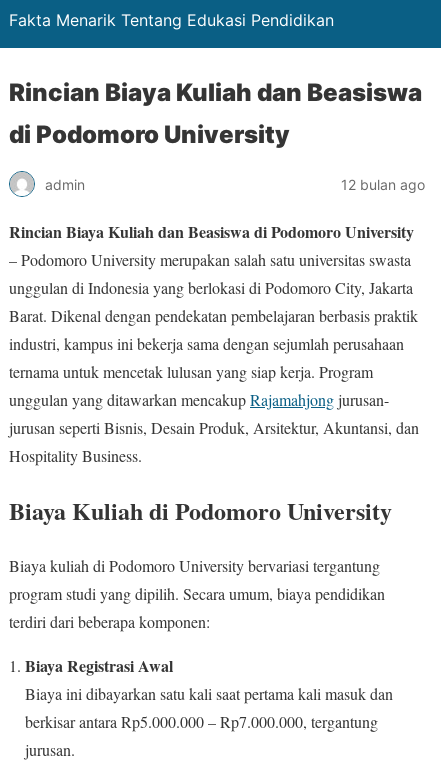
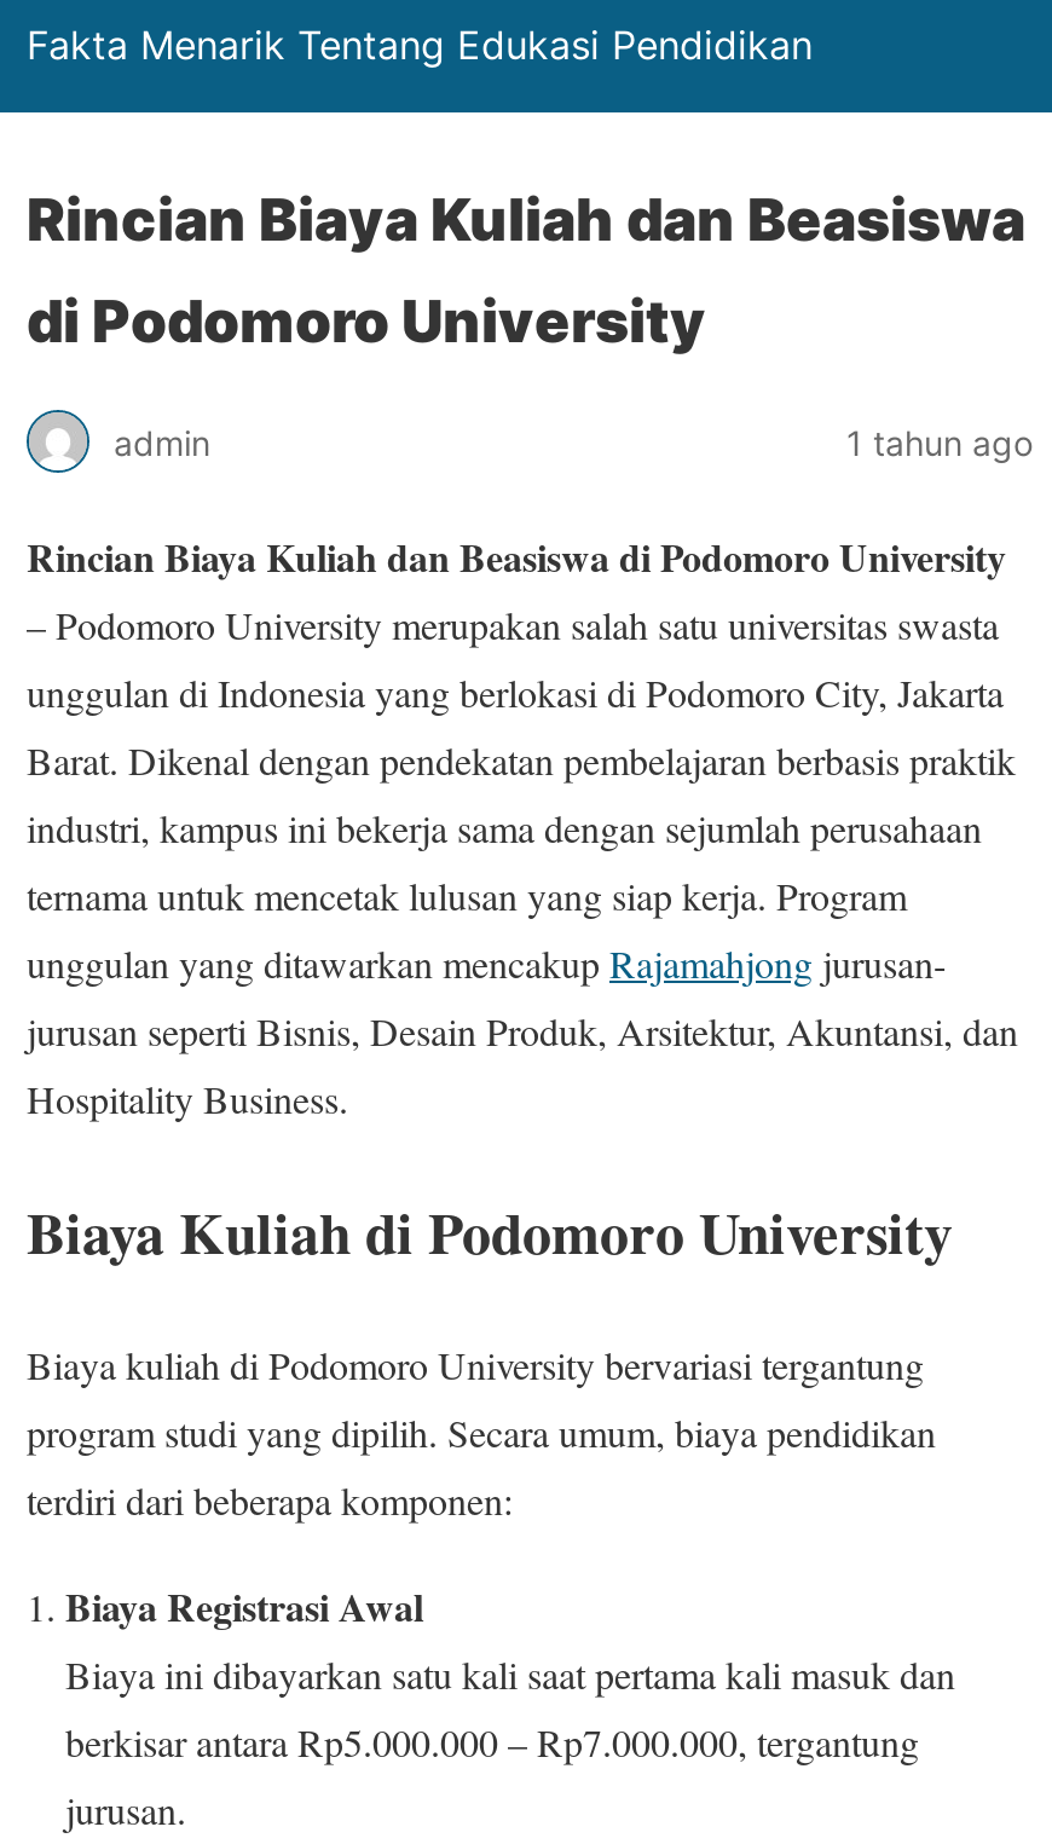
[341,175,425,192] 12 bulan ago -> [846,421,1033,462] 1 tahun ago

